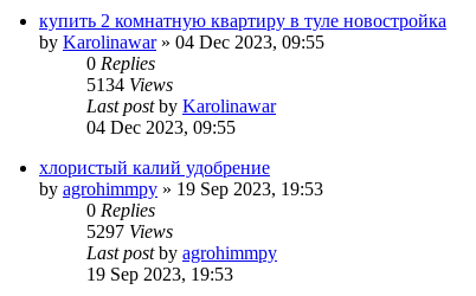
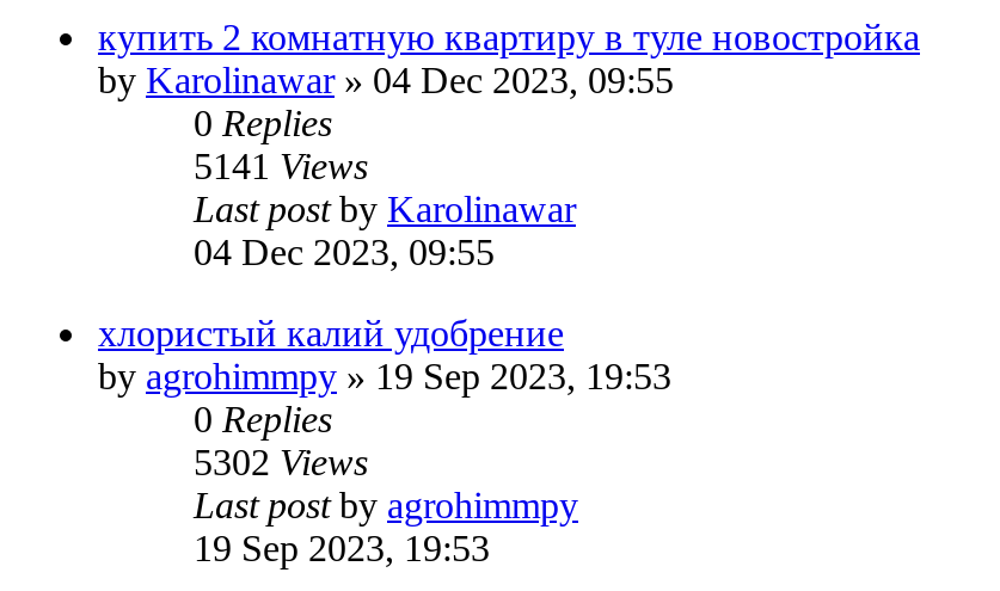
[86,74,173,95] 5134 Views -> [194,145,368,186] 5141 Views
[86,221,173,241] 5297 Views -> [194,442,368,482] 5302 Views

